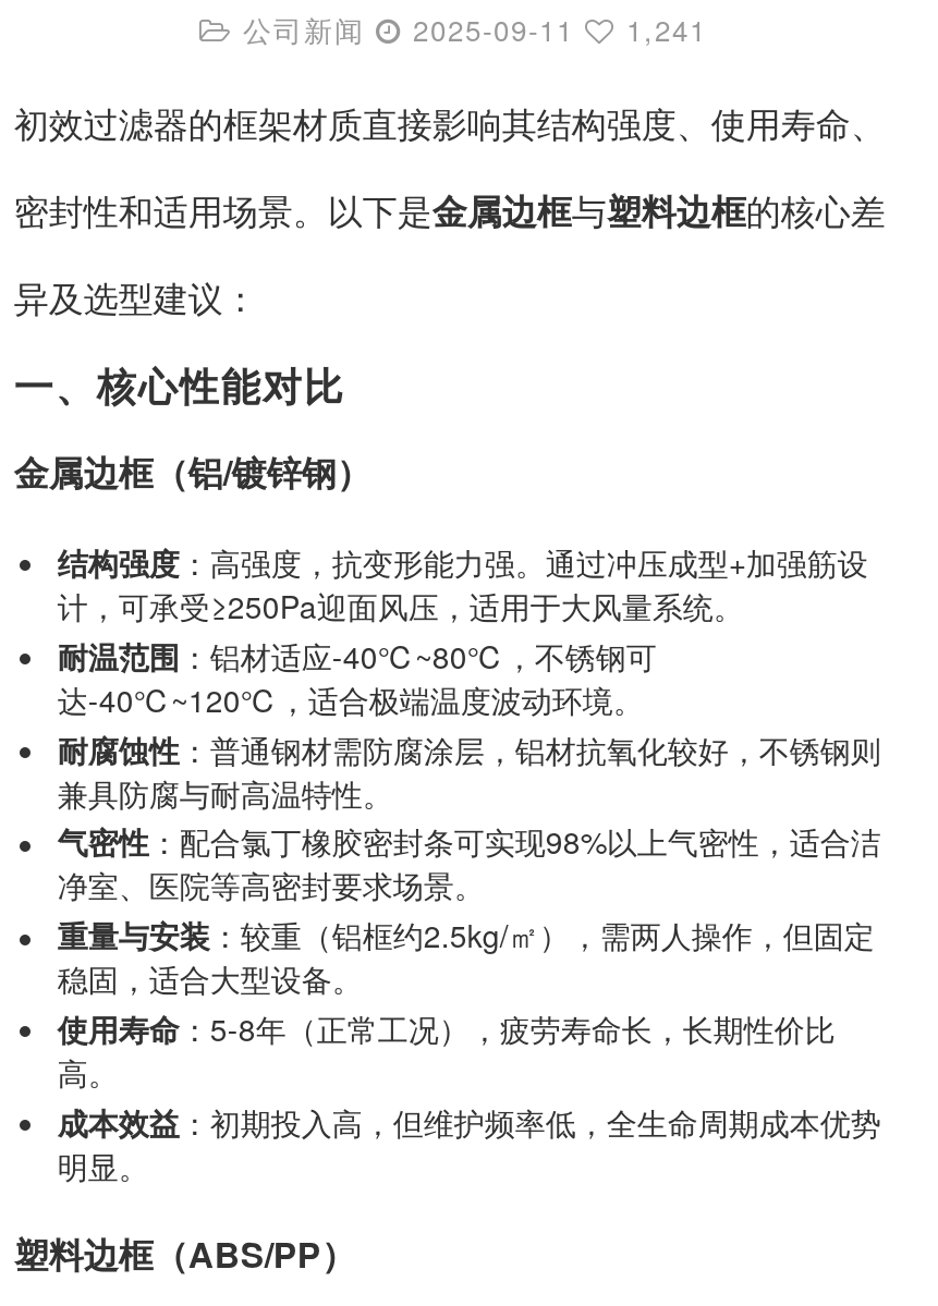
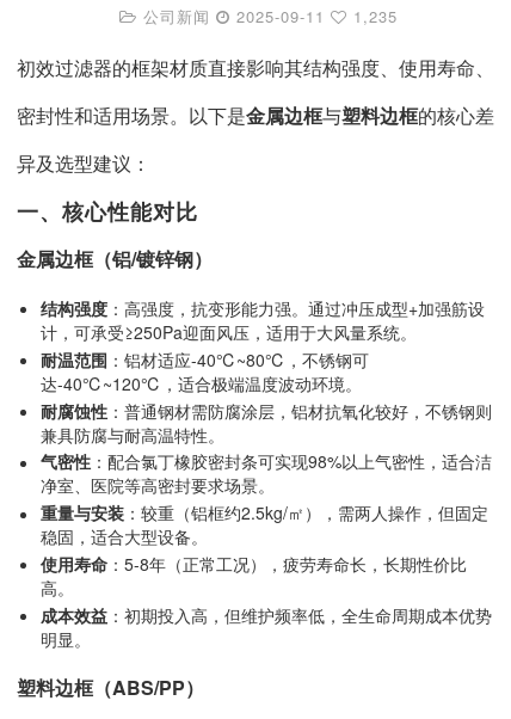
[243,9,707,50] 公司新闻 2025-09-11 1,241 -> [143,5,397,27] 公司新闻 2025-09-11 1,235

